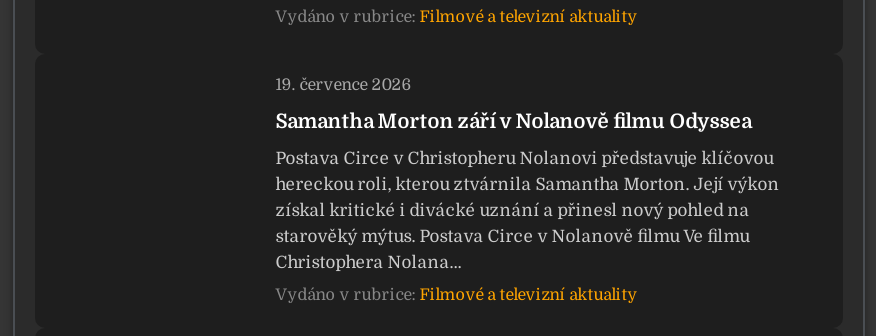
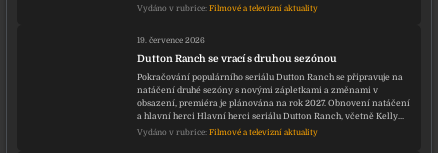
[275,110,751,132] Samantha Morton září v Nolanově filmu Odyssea -> [137,53,337,64] Dutton Ranch se vrací s druhou sezónou
[275,148,779,272] Postava Circe v Christopheru Nolanovi představuje klíčovou | hereckou roli, kterou ztvárnila Samantha Morton. Její výkon | získal kritické i divácké uznání a přinesl nový pohled na | starověký mýtus. Postava Circe v Nolanově filmu Ve filmu | Christophera Nolana… -> [137,72,410,121] Pokračování populárního seriálu Dutton Ranch se připravuje na | natáčení druhé sezóny s novými zápletkami a změnami v | obsazení, premiéra je plánována na rok 2027. Obnovení natáčení | a hlavní herci Hlavní herci seriálu Dutton Ranch, včetně Kelly…

